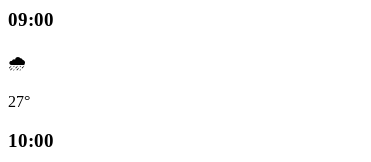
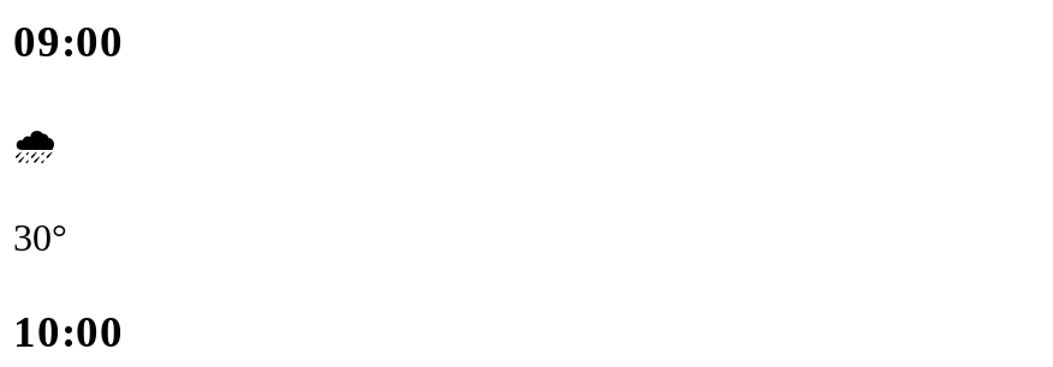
[8,93,30,110] 27° -> [13,218,66,258] 30°

